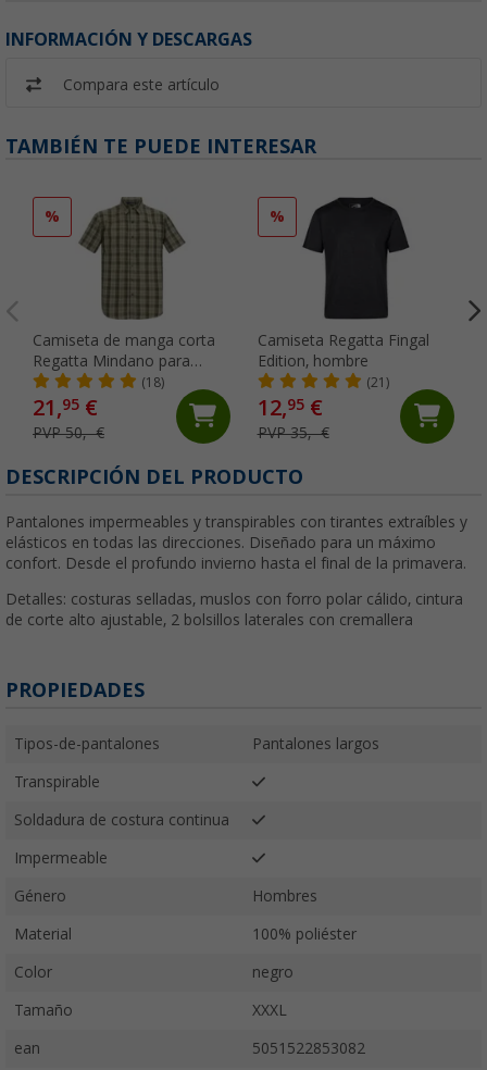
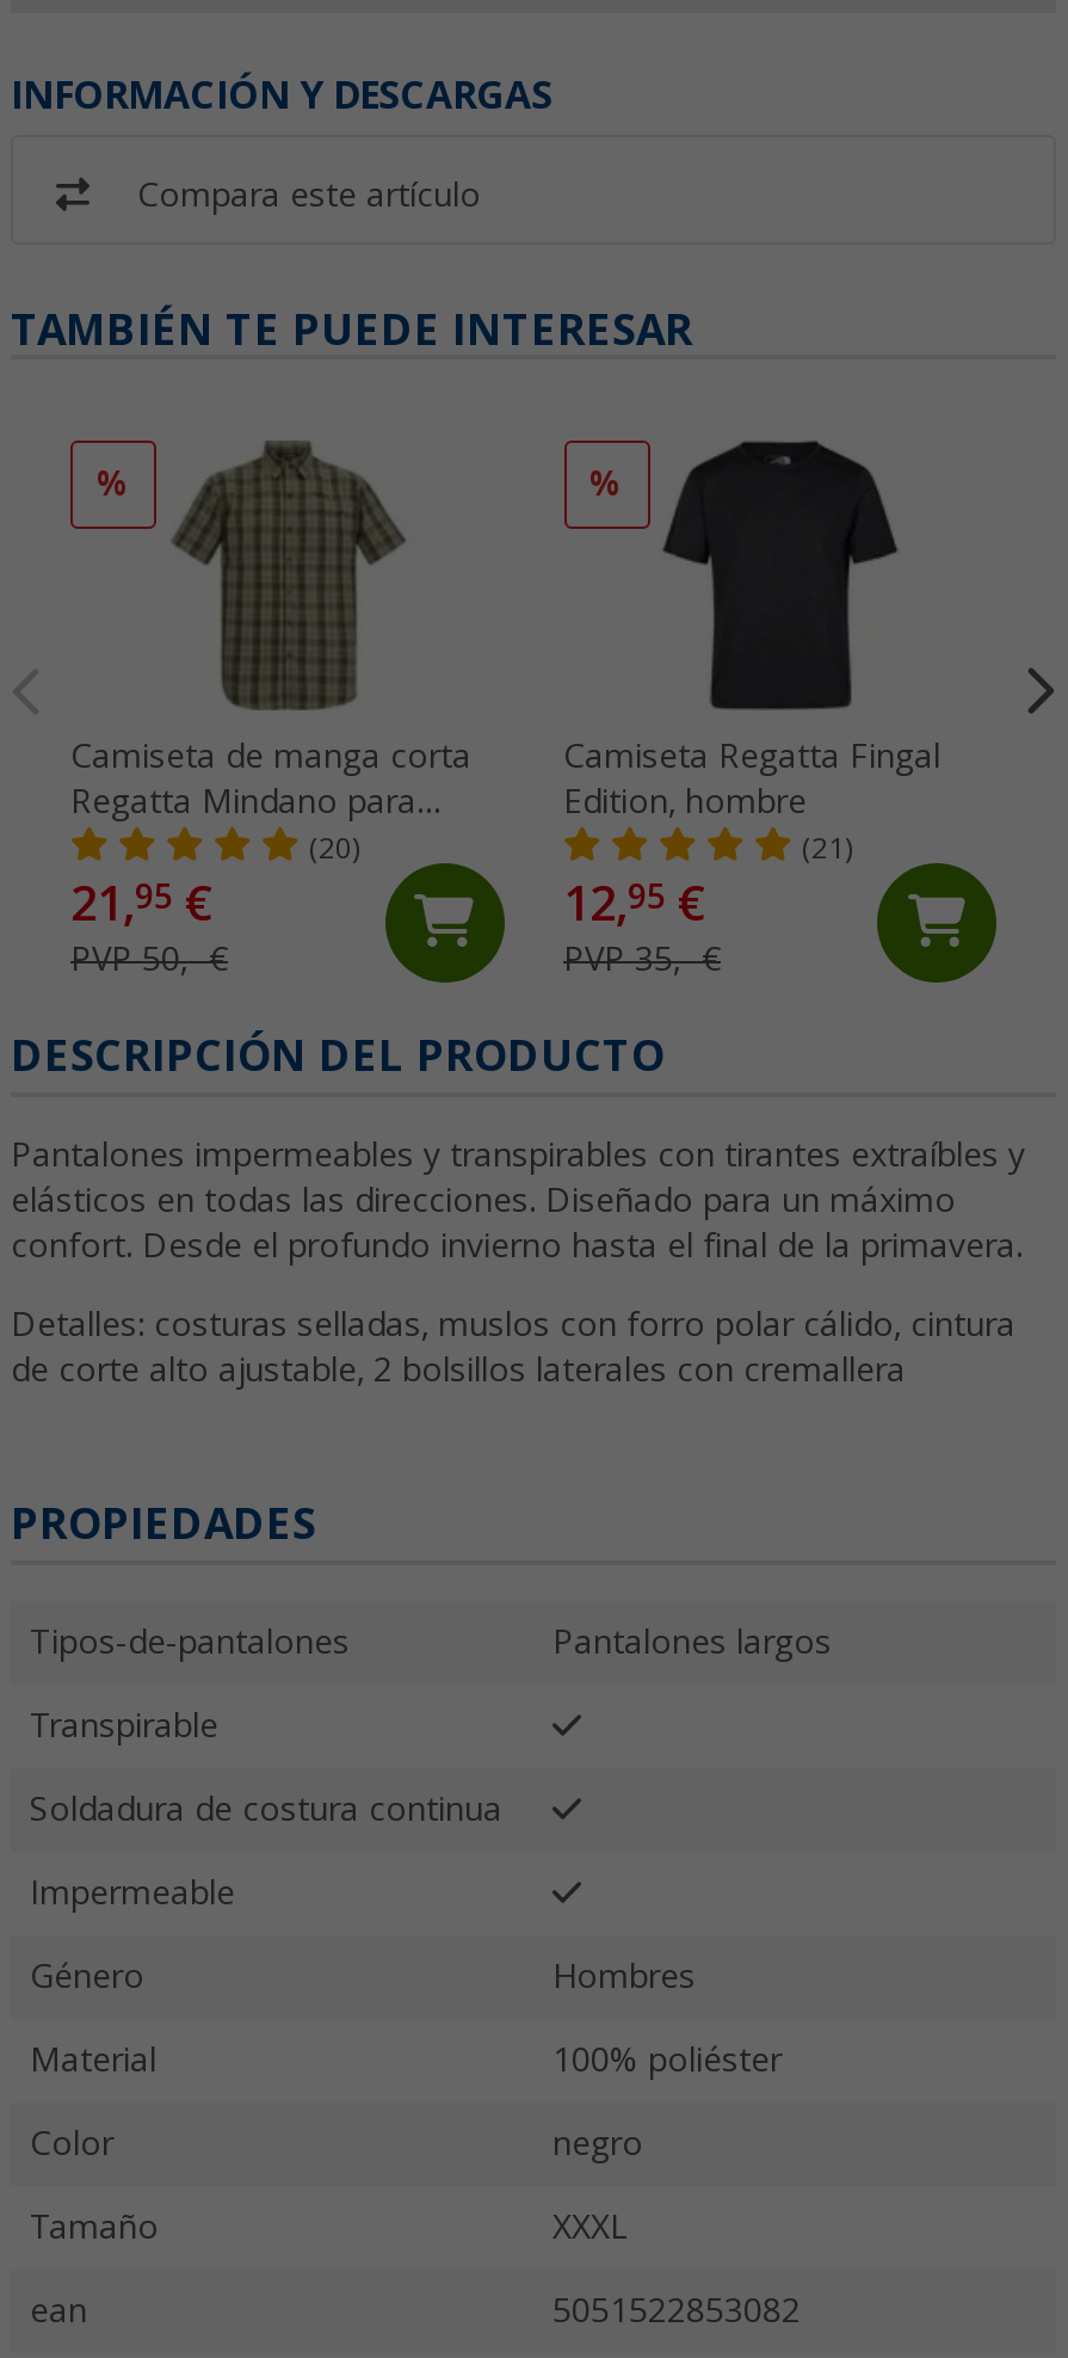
[141,375,164,390] (18) -> [309,832,359,866] (20)

